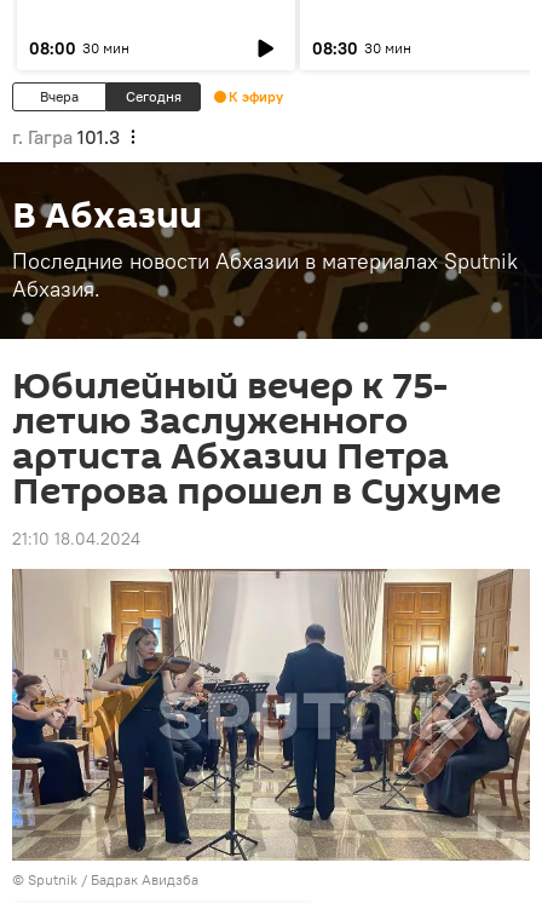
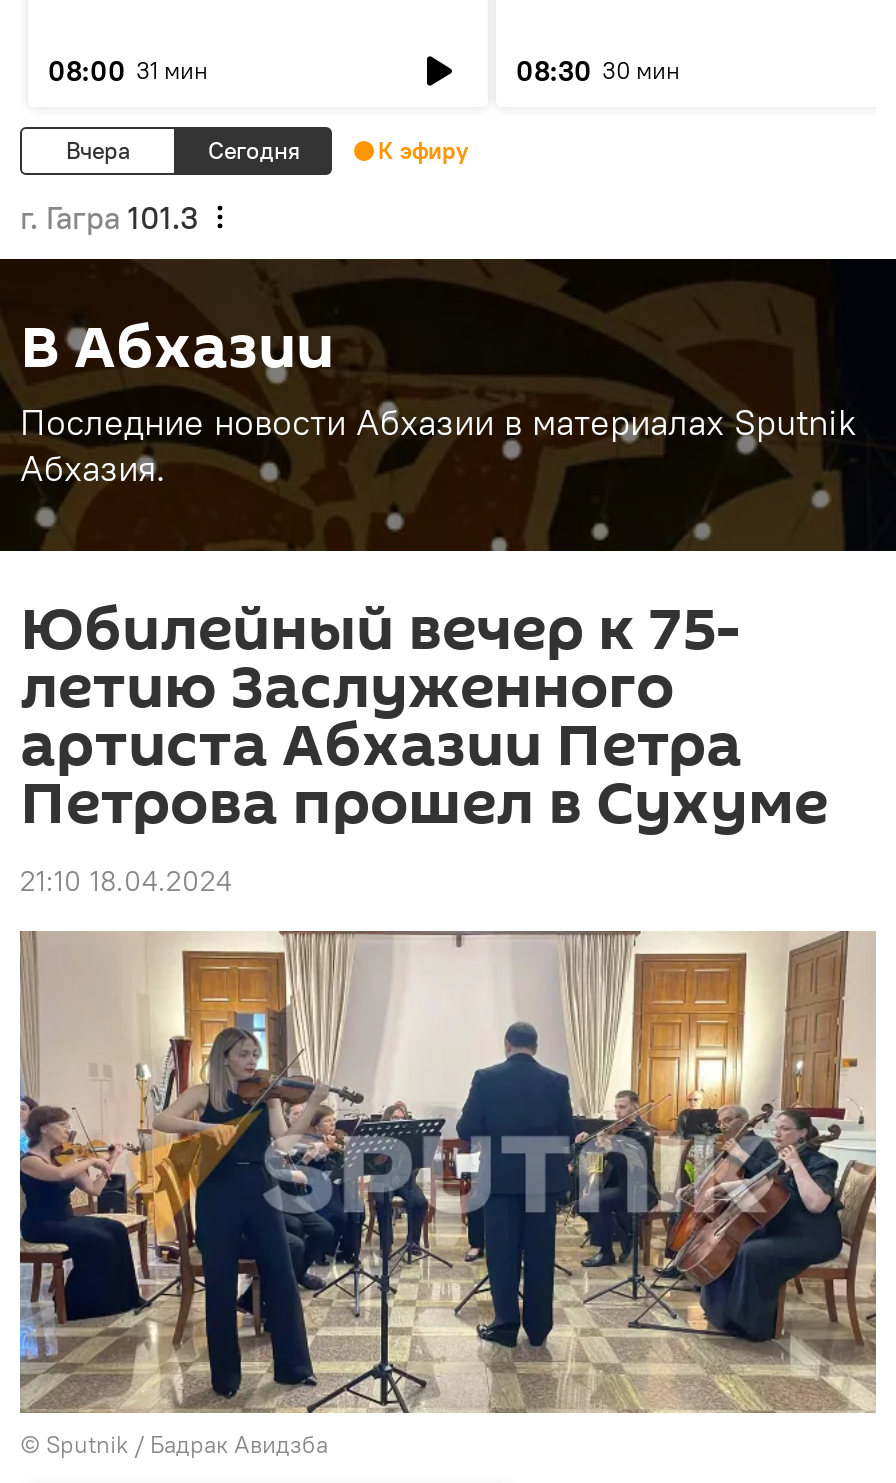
[29,38,129,59] 08:00 30 мин -> [48,53,208,89] 08:00 31 мин

